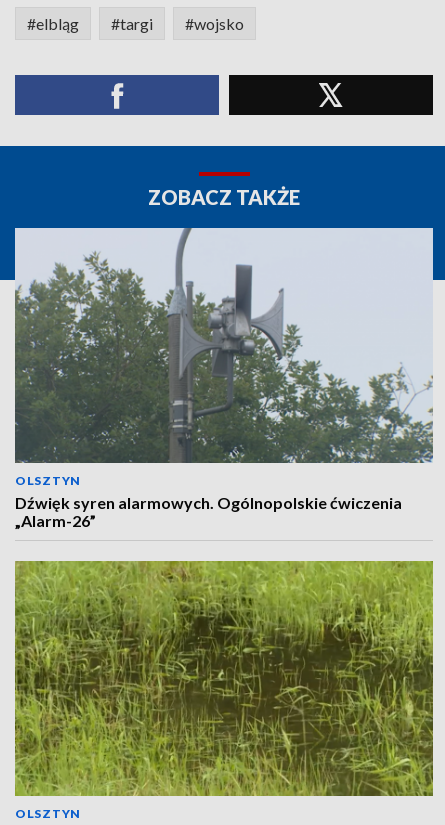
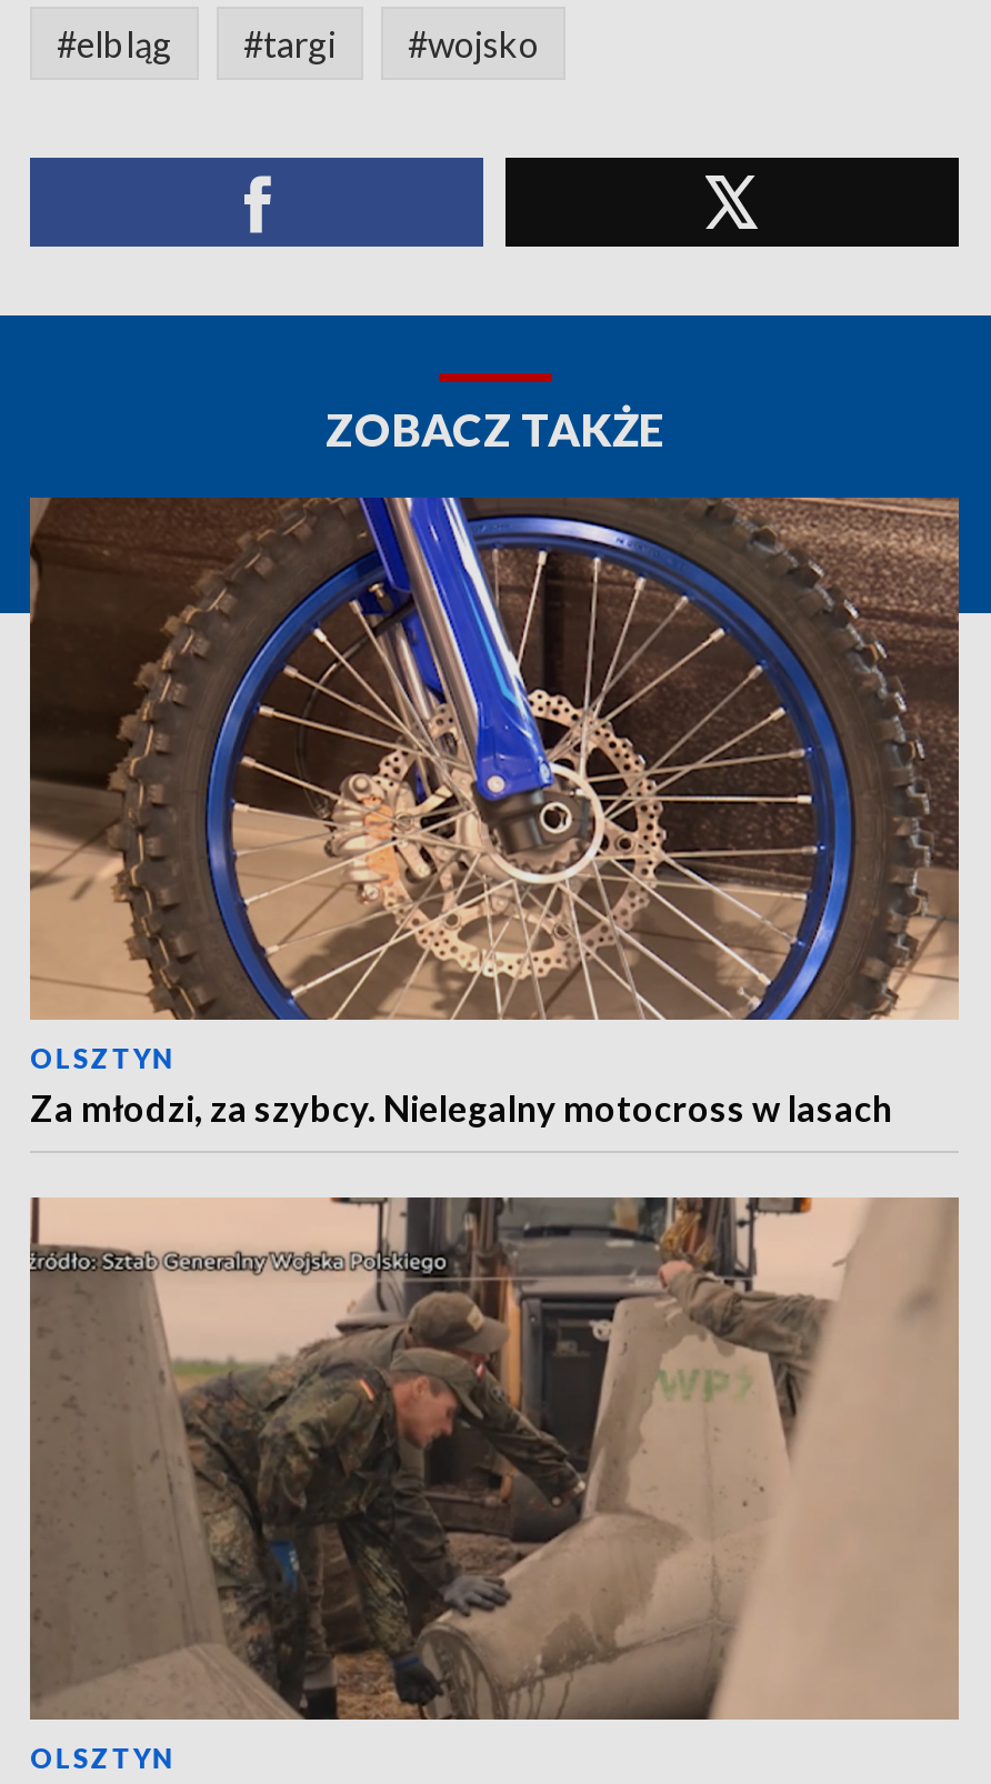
[14,227,434,530] [image] | Dźwięk syren alarmowych. Ogólnopolskie ćwiczenia | „Alarm-26” -> [28,495,961,1129] [image] | Za młodzi, za szybcy. Nielegalny motocross w lasach
[15,560,433,797] [image] -> [30,1195,959,1722] [image]

